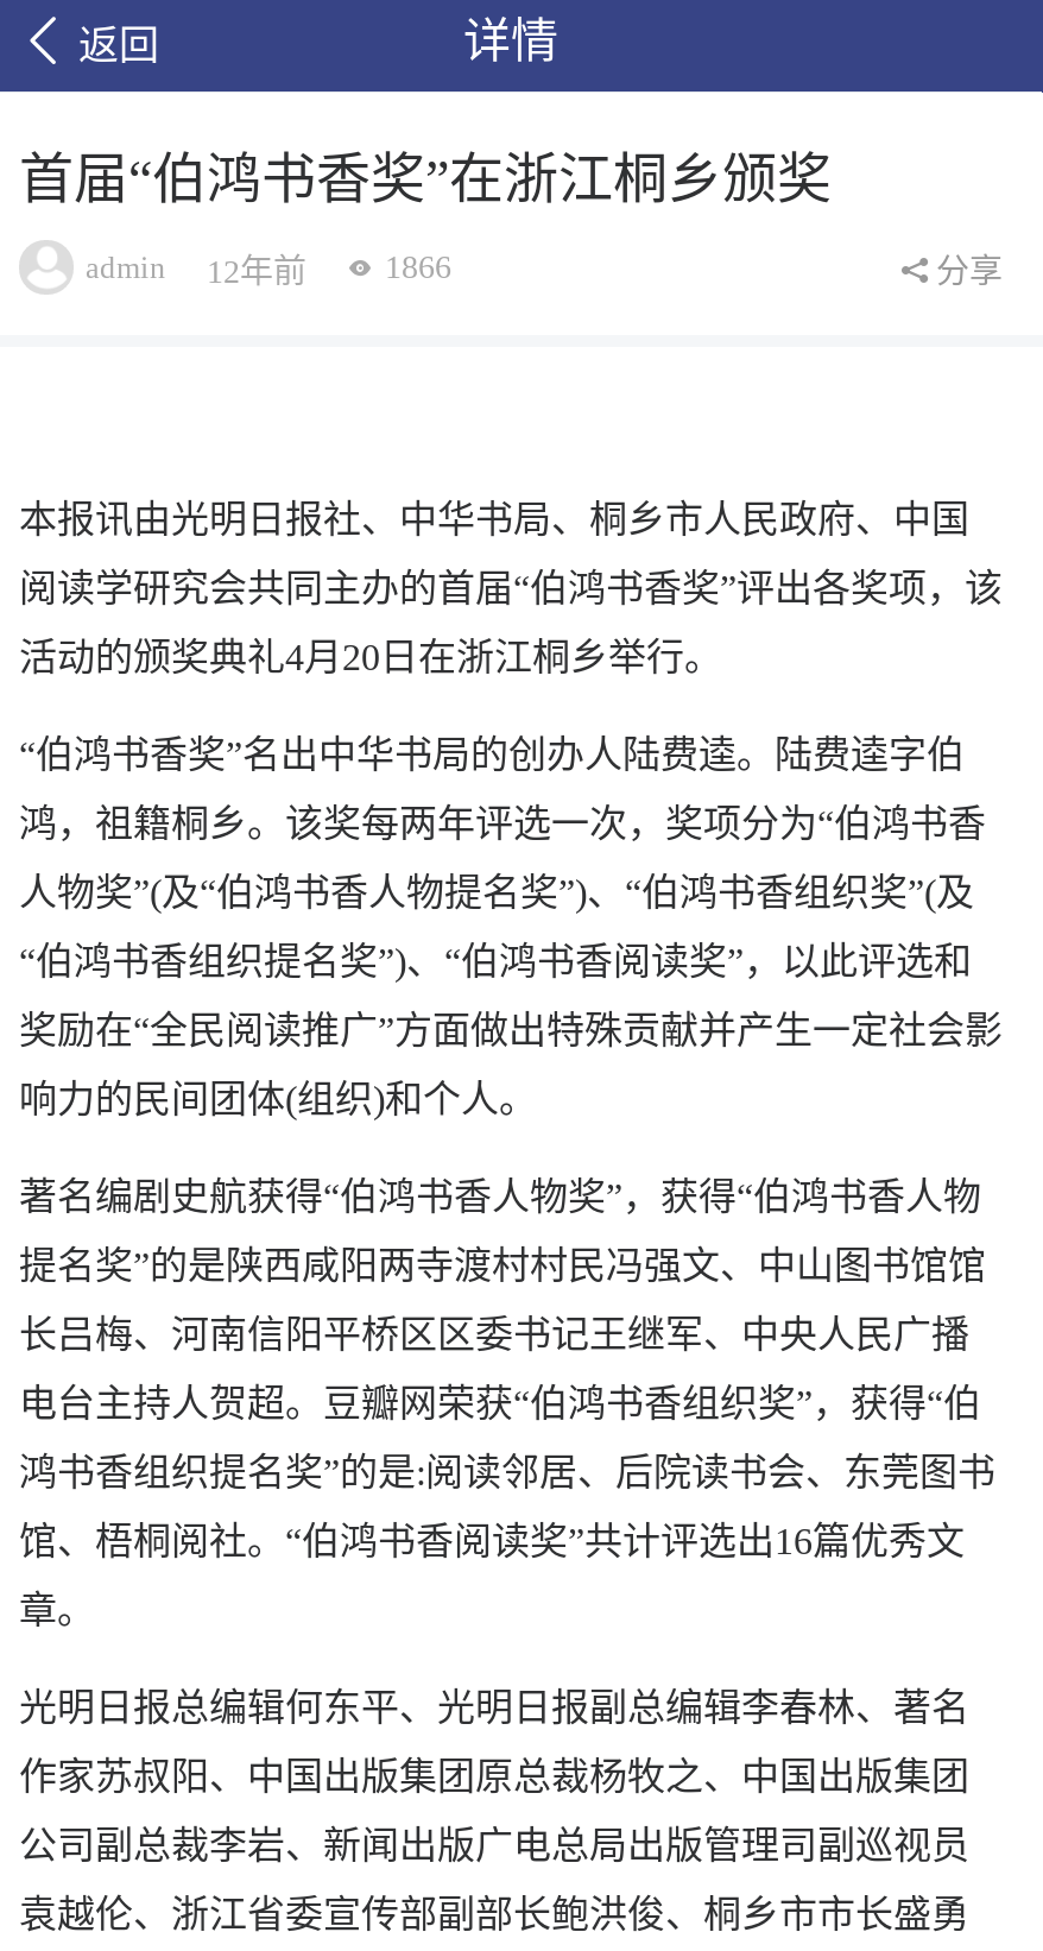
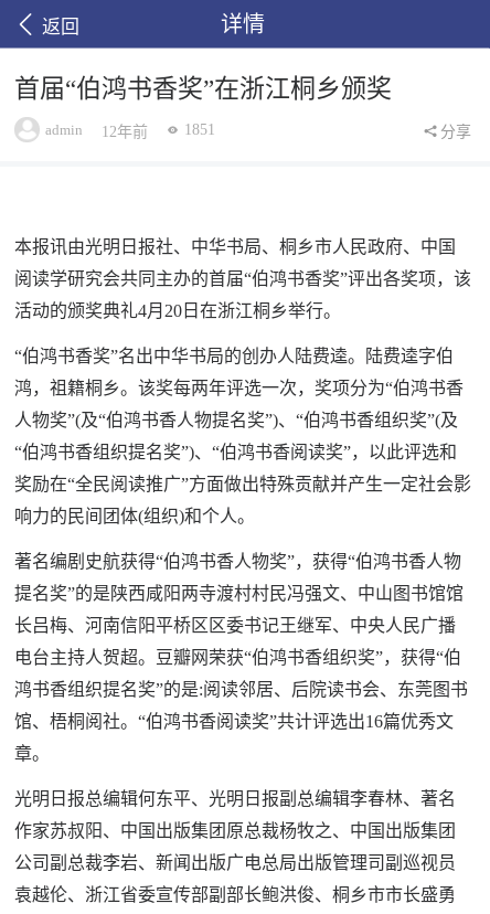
[385,248,451,284] 1866 -> [184,121,215,137] 1851

